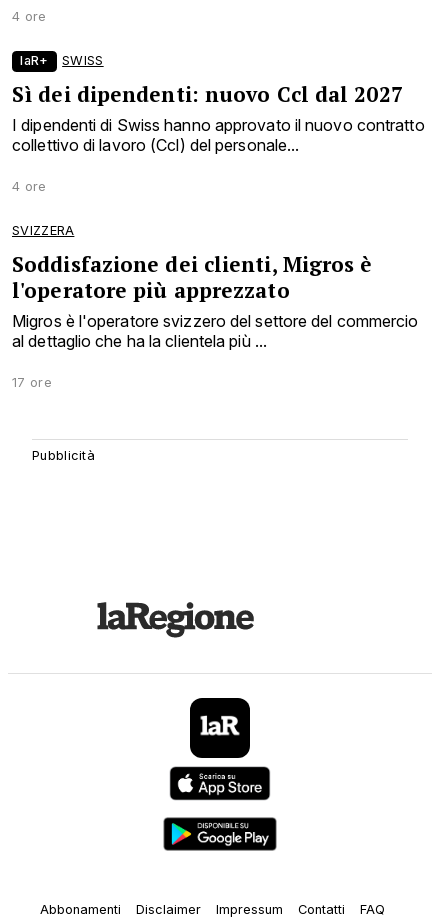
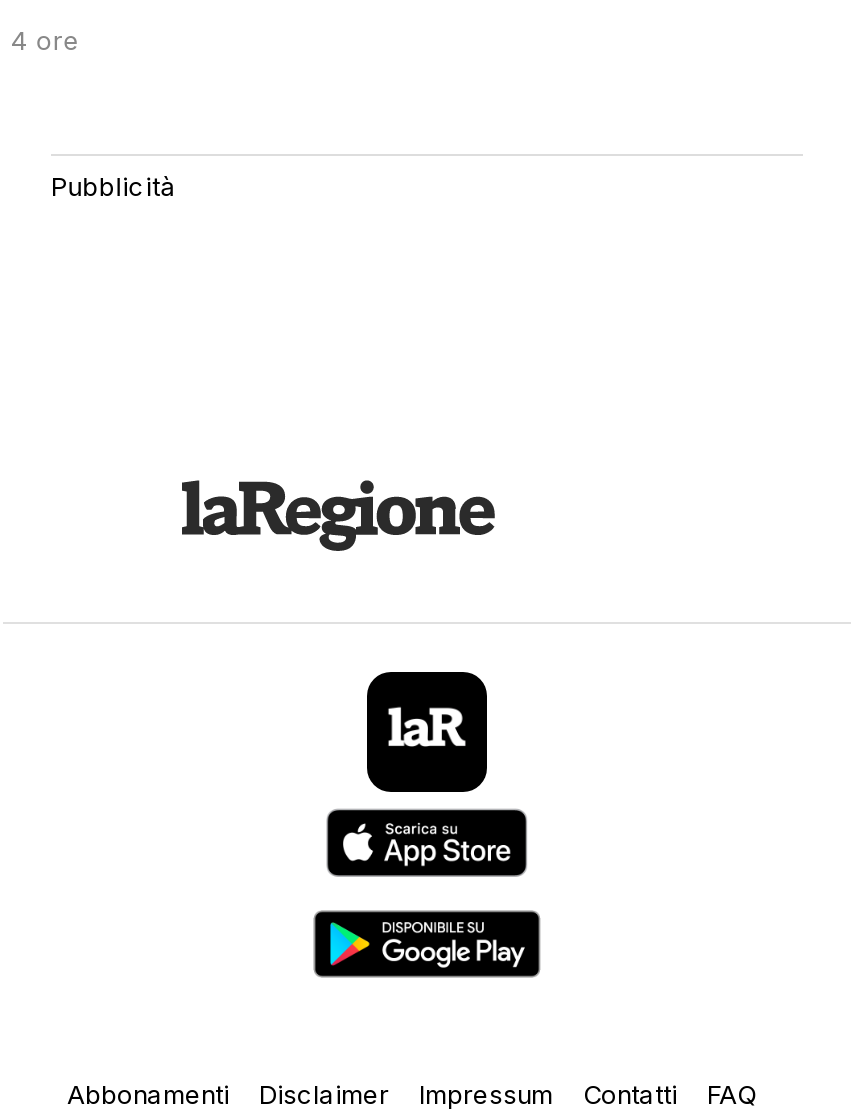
[12,53,425,390] laR+ | SWISS | Sì dei dipendenti: nuovo Ccl dal 2027 | I dipendenti di Swiss hanno approvato il nuovo contratto | collettivo di lavoro (Ccl) del personale... | 4 ore | SVIZZERA | Soddisfazione dei clienti, Migros è | l'operatore più apprezzato | Migros è l'operatore svizzero del settore del commercio | al dettaglio che ha la clientela più ... | 17 ore -> none

